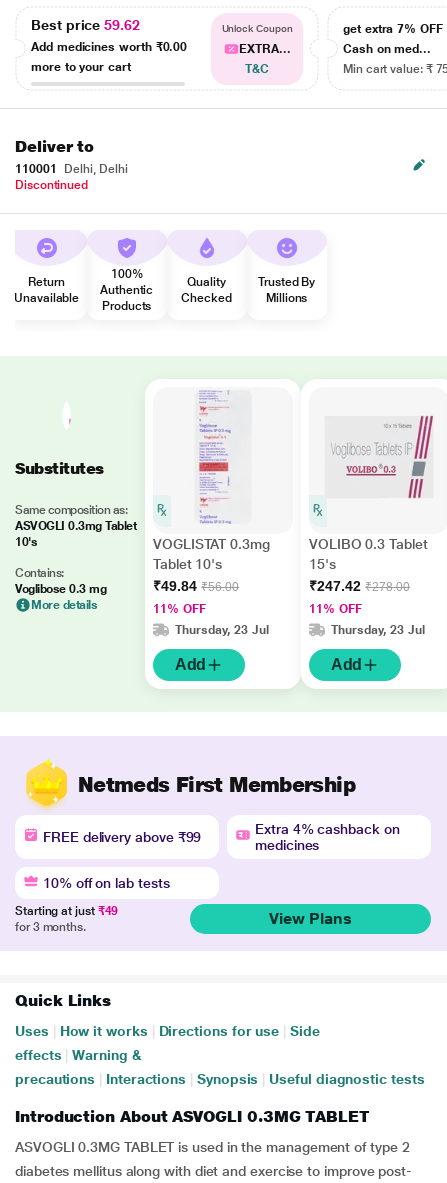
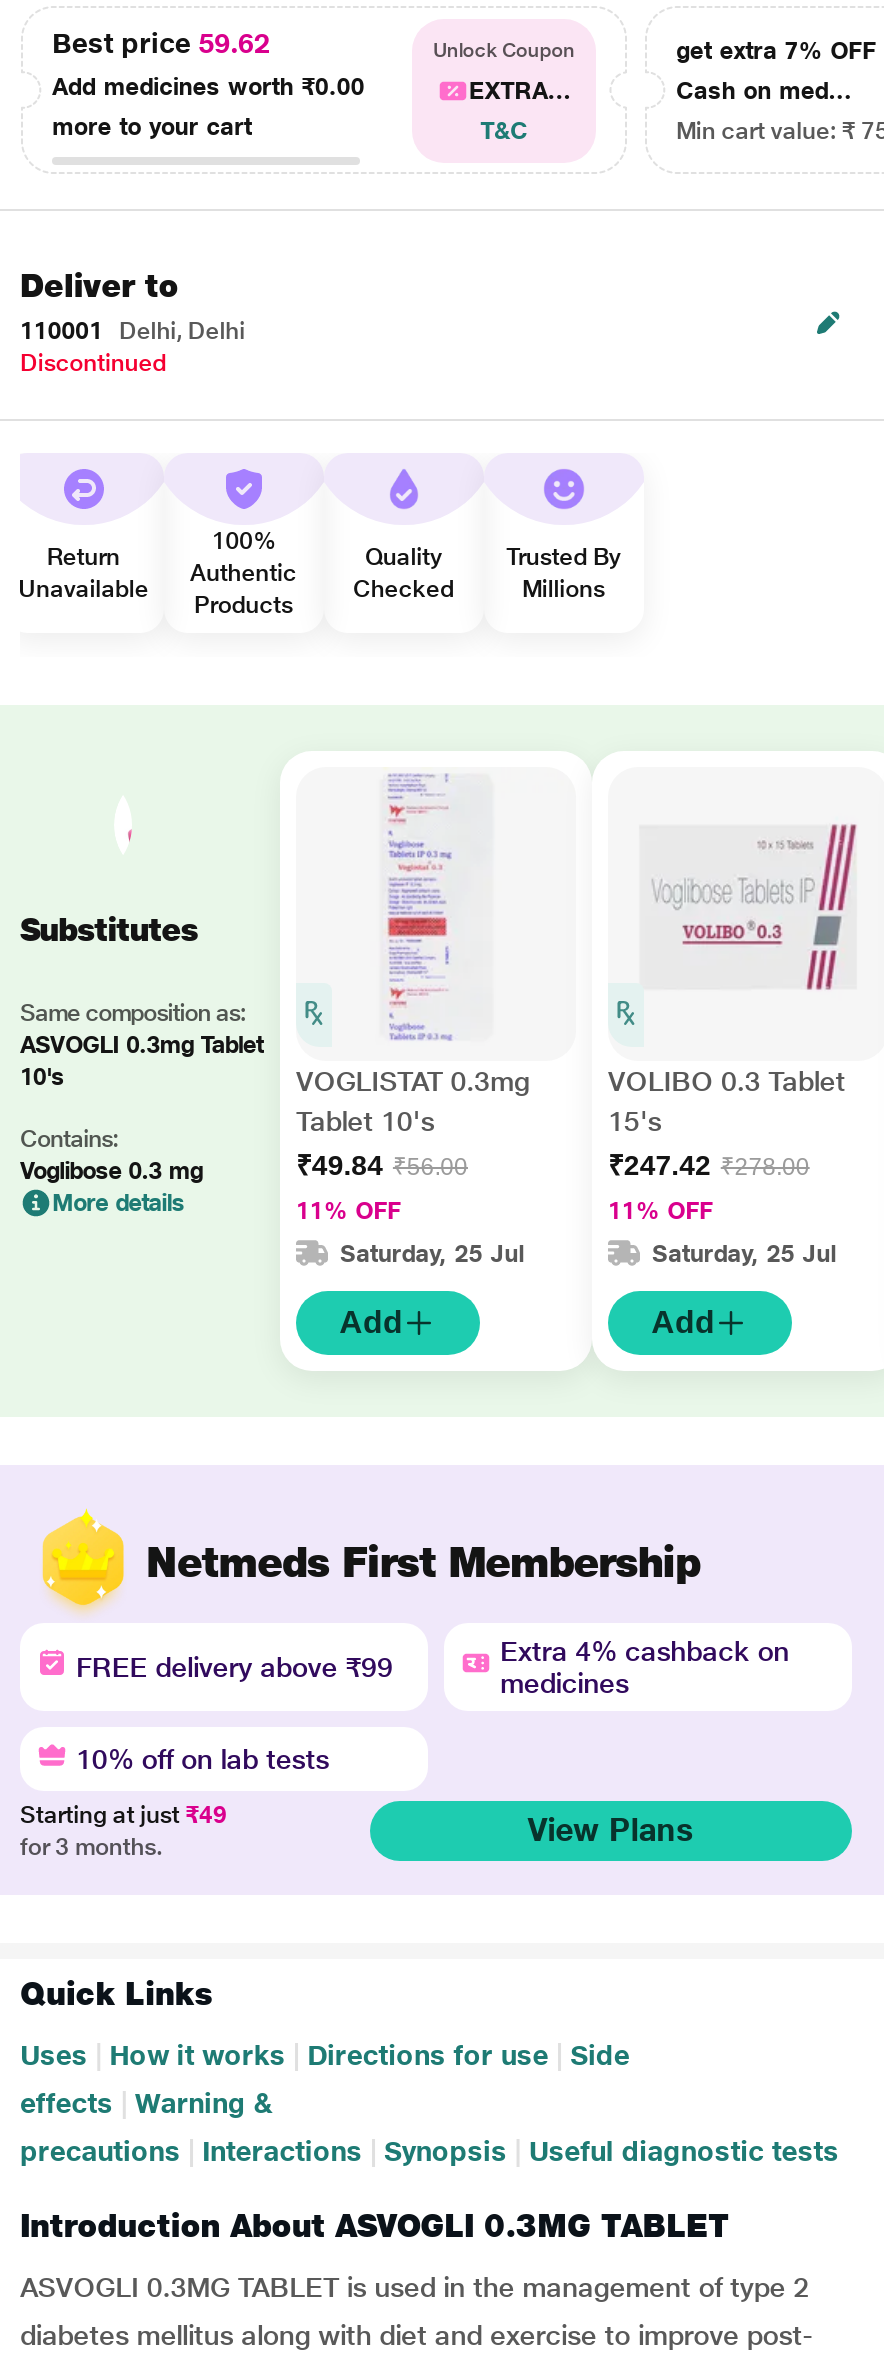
[175,623,269,637] Thursday, 23 Jul -> [340,1240,524,1268] Saturday, 25 Jul
[331,623,425,637] Thursday, 23 Jul -> [652,1240,836,1268] Saturday, 25 Jul

